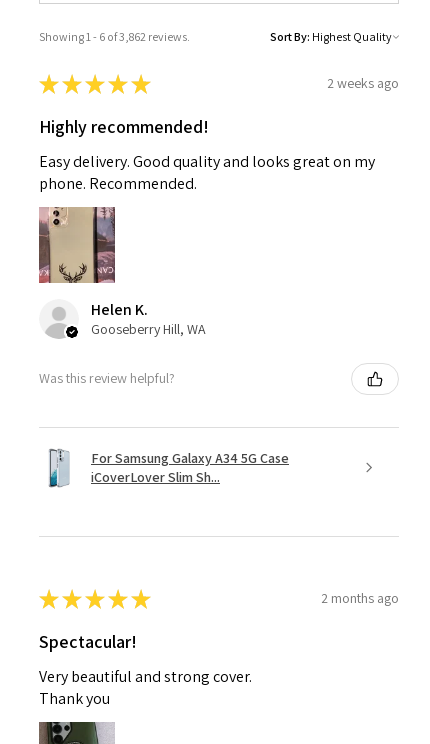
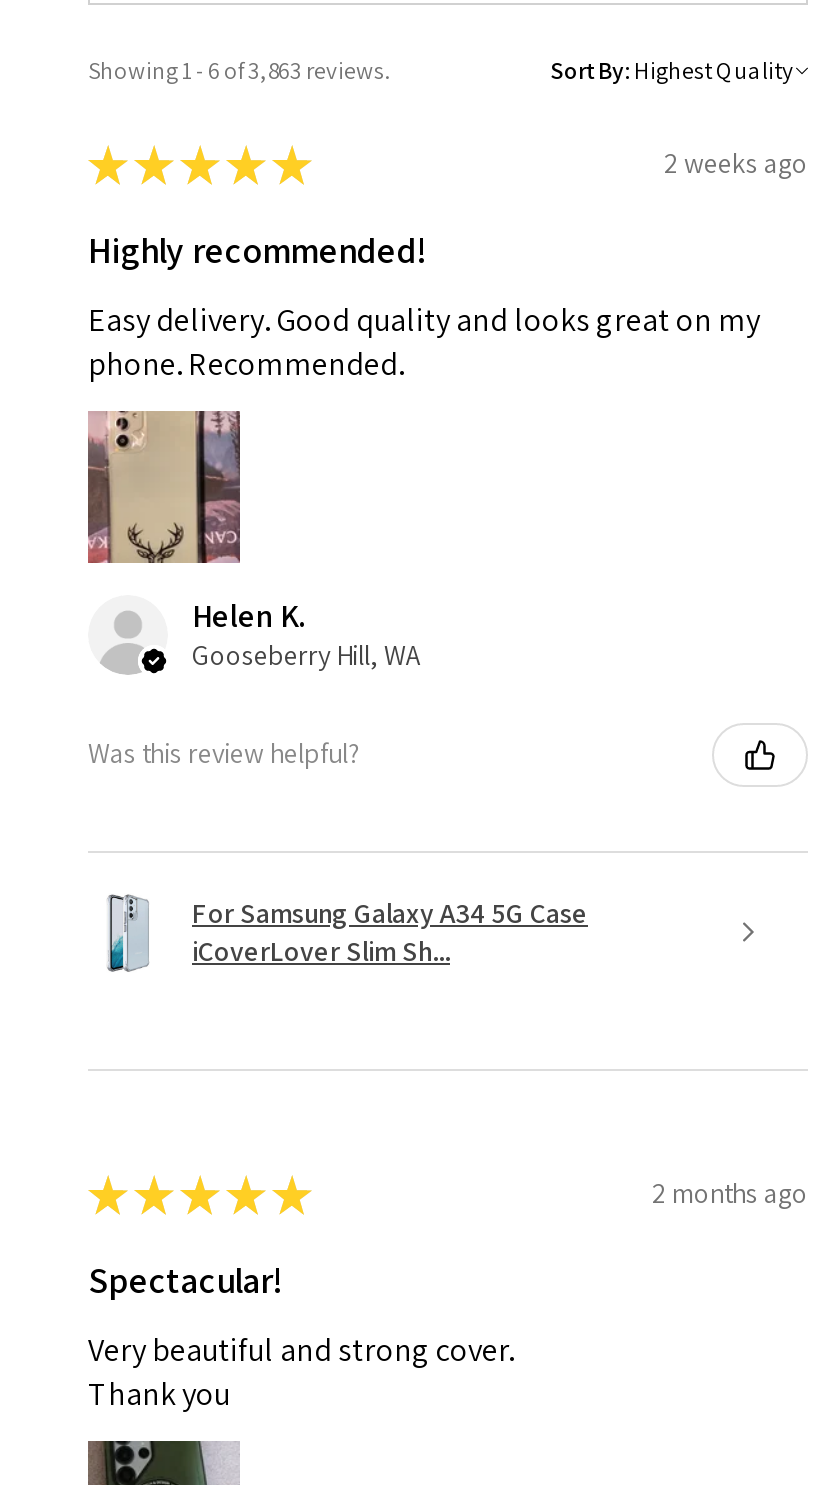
[39,29,190,44] Showing 1 - 6 of 3,862 reviews. -> [88,55,390,85] Showing 1 - 6 of 3,863 reviews.

